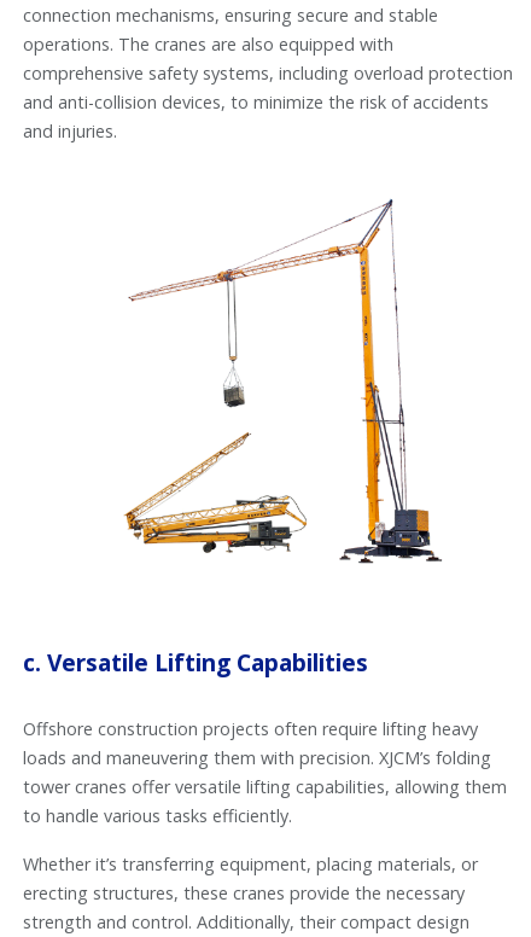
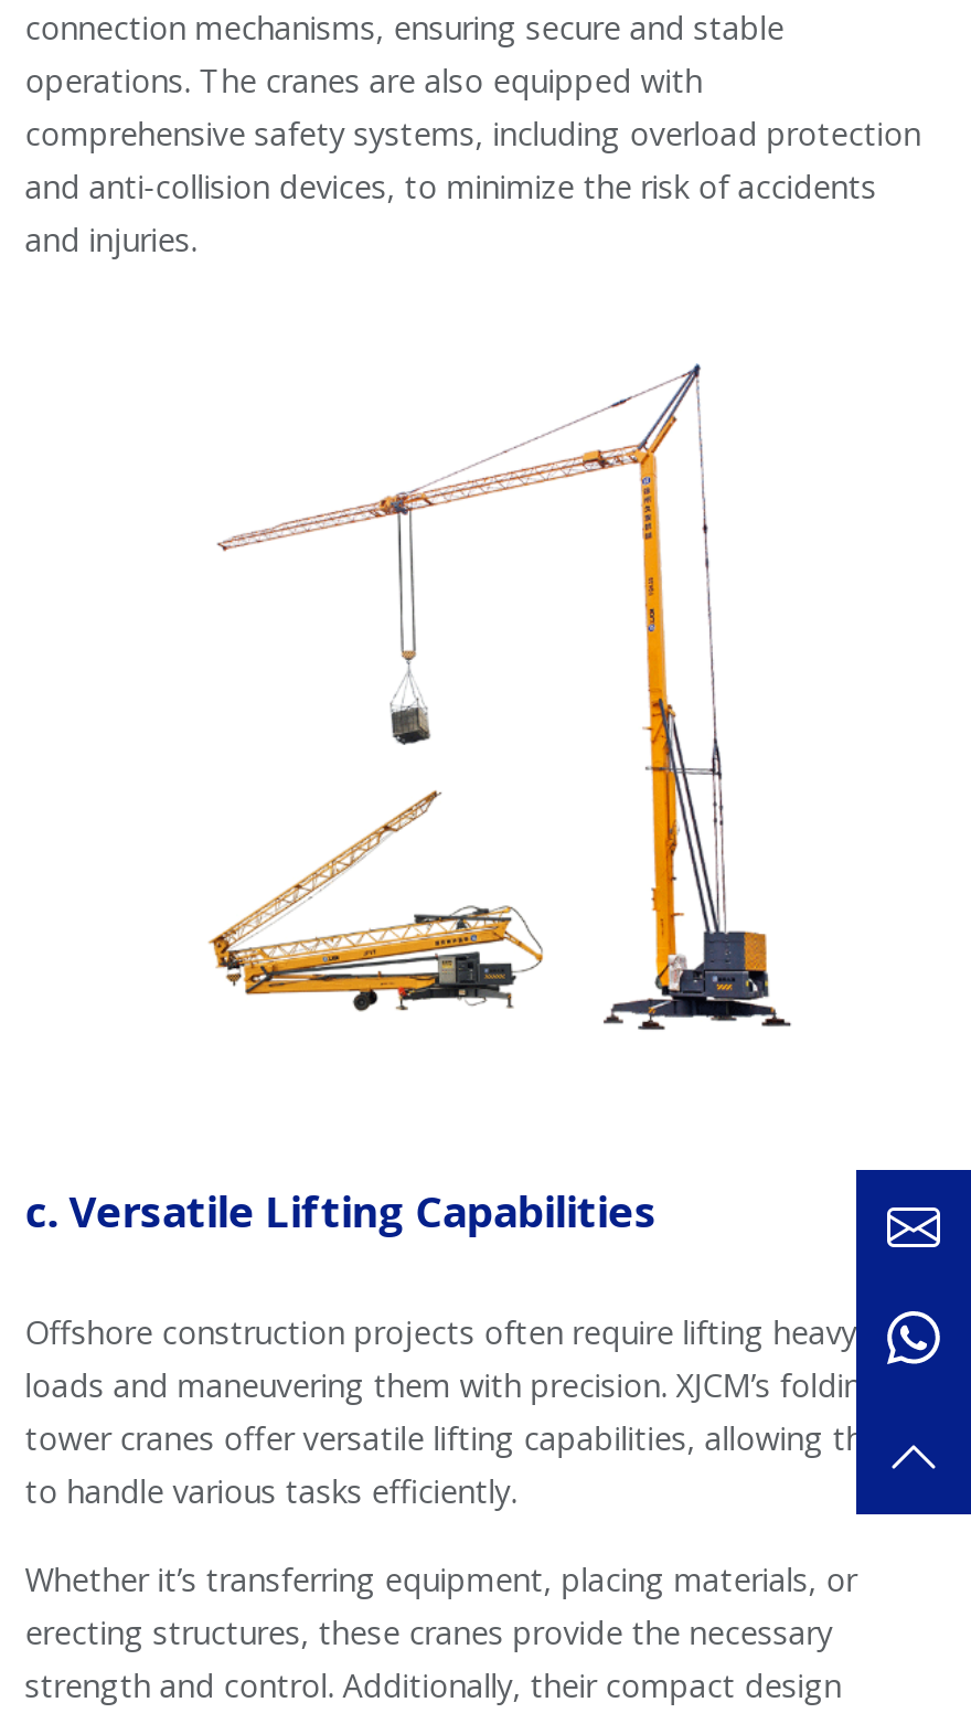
none -> [854,1168,964,1517] [image]

